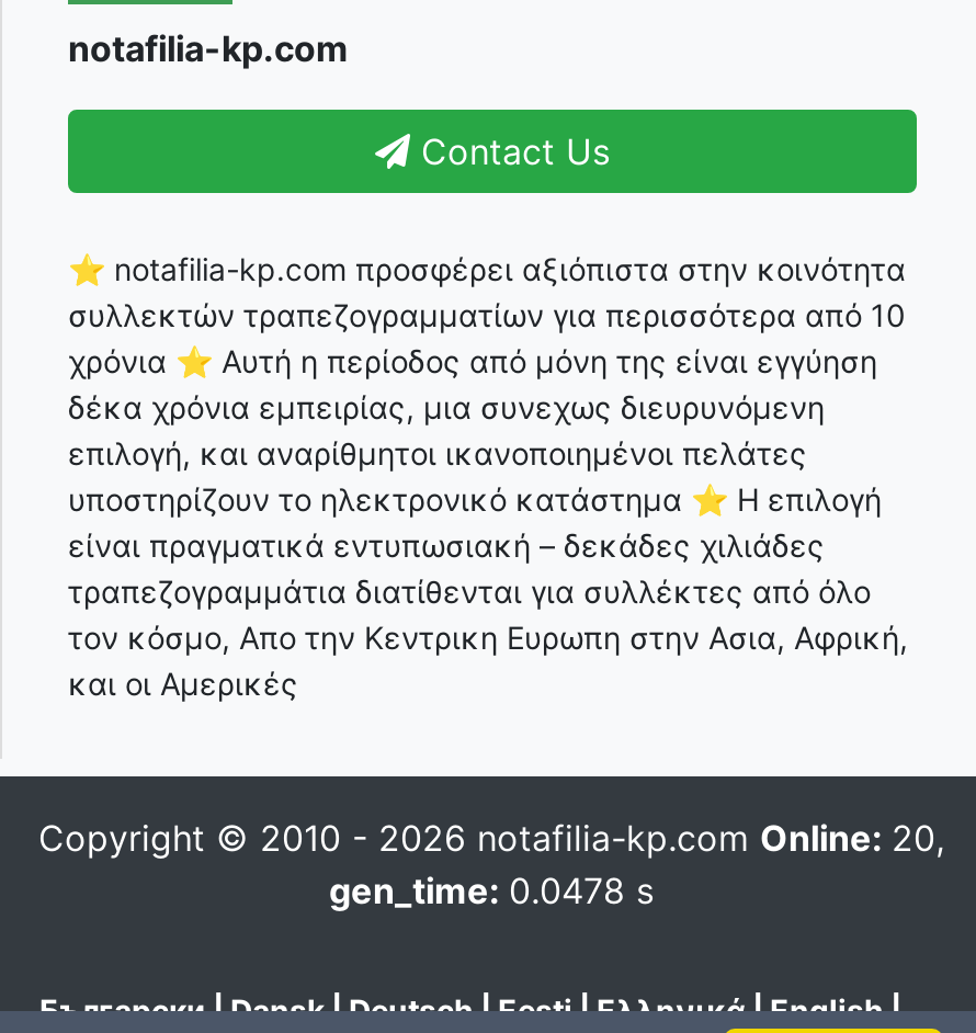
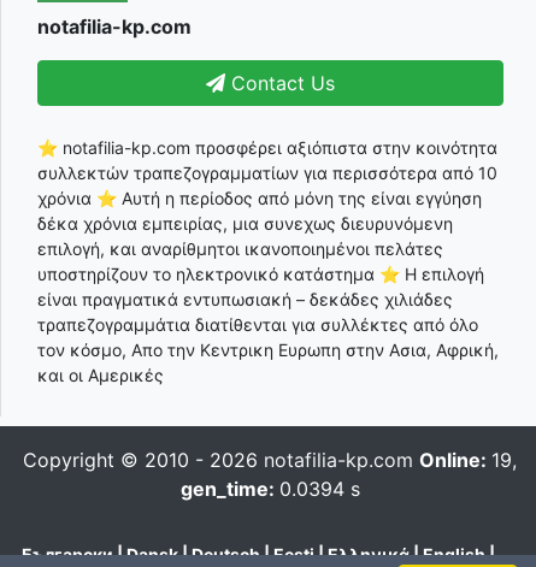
[38,815,944,859] Copyright © 2010 - 2026 notafilia-kp.com Online: 20, -> [23,447,517,471] Copyright © 2010 - 2026 notafilia-kp.com Online: 19,
[329,868,654,911] gen_time: 0.0478 s -> [180,476,360,500] gen_time: 0.0394 s

